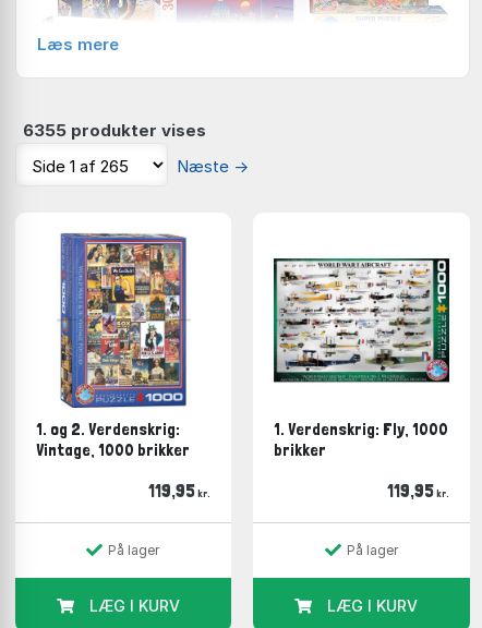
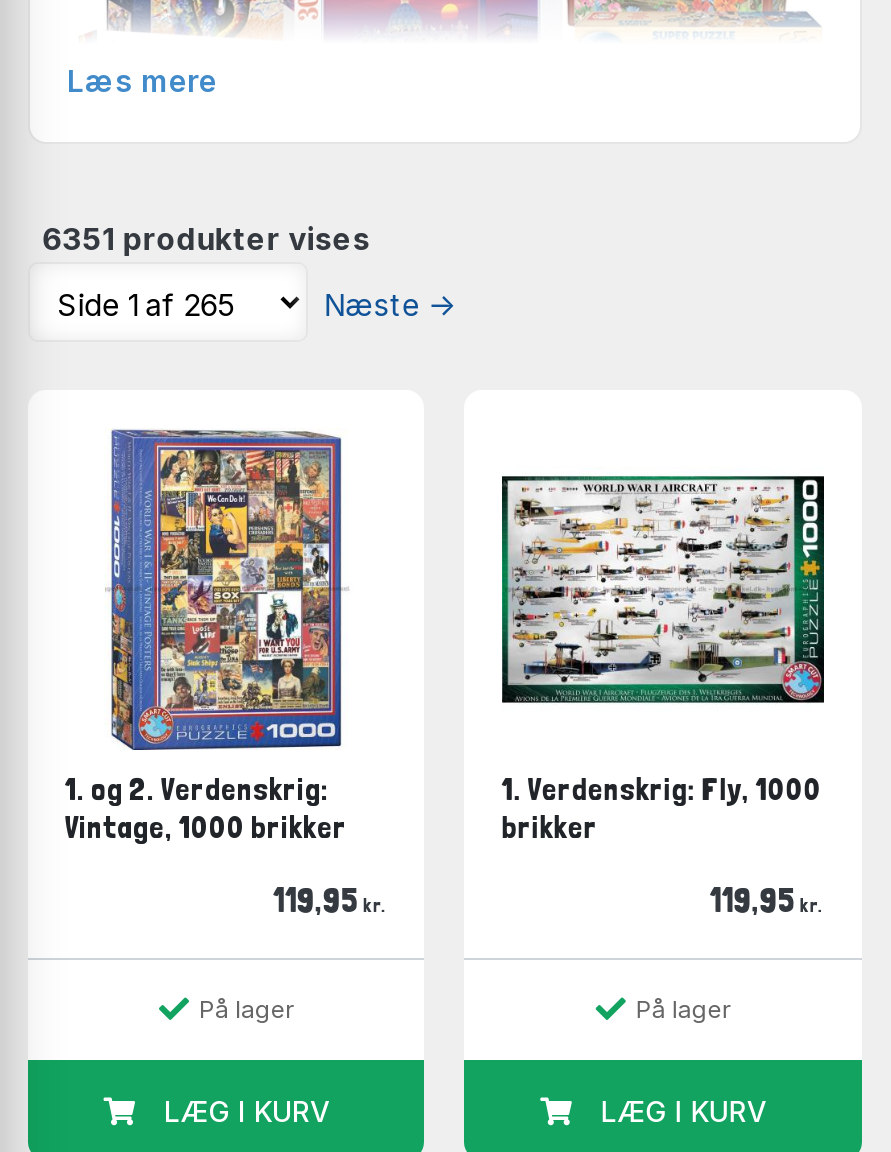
[23,120,206,141] 6355 produkter vises -> [42,220,370,258] 6351 produkter vises

